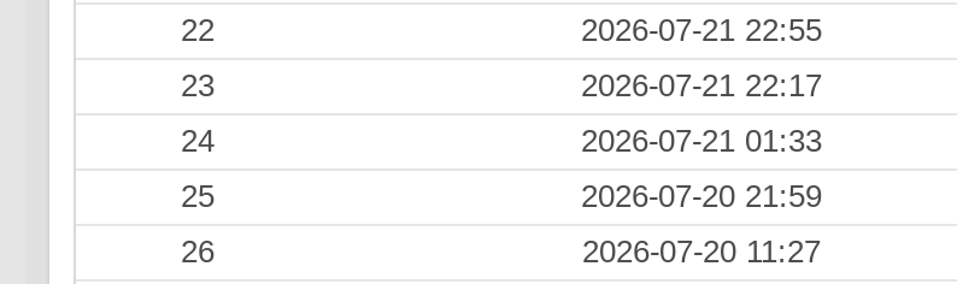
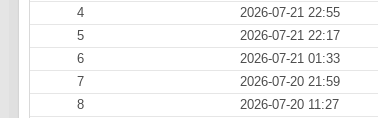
[181,12,215,48] 22 -> [77,5,84,20] 4
[181,67,215,103] 23 -> [77,28,84,43] 5
[181,123,215,159] 24 -> [77,51,84,66] 6
[181,178,215,214] 25 -> [77,74,84,89] 7
[181,233,215,270] 26 -> [77,97,84,112] 8

